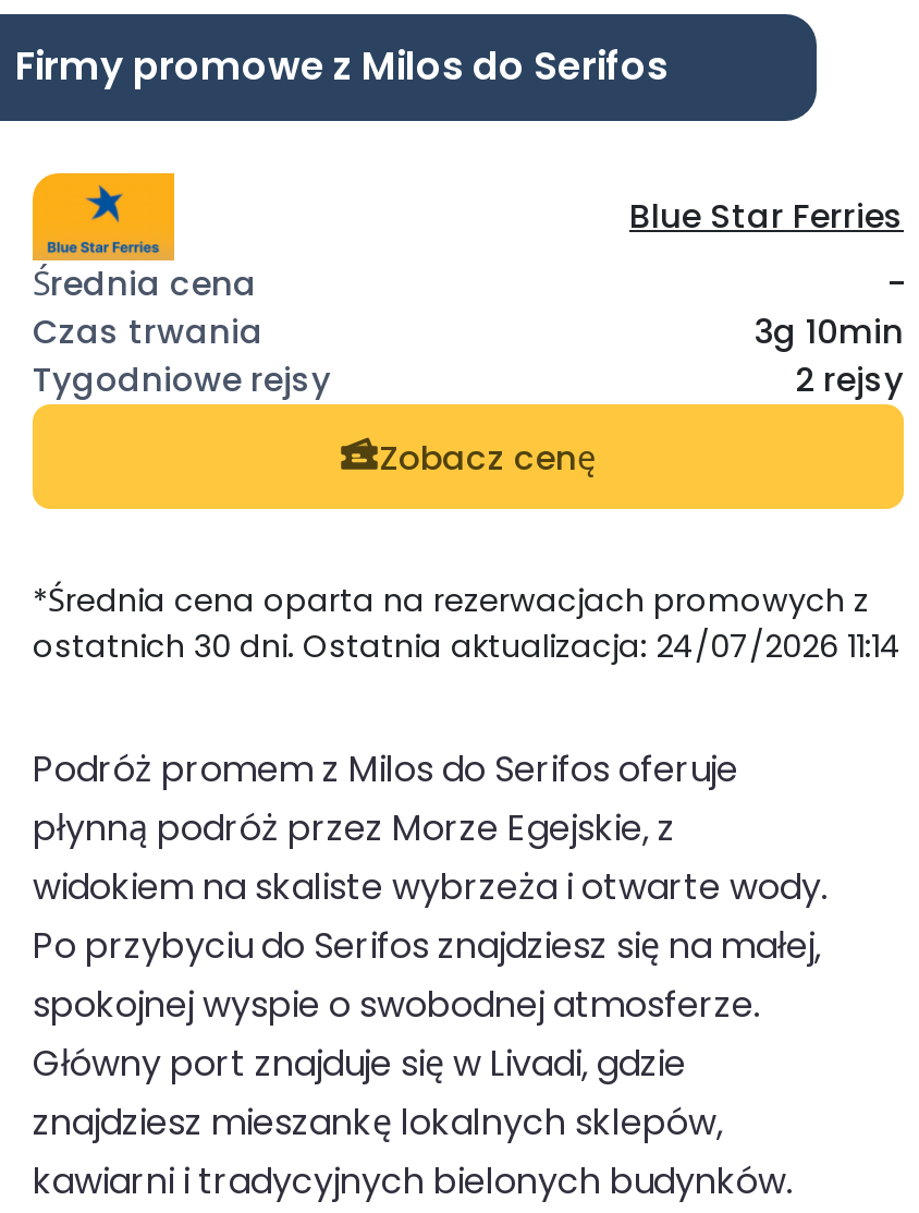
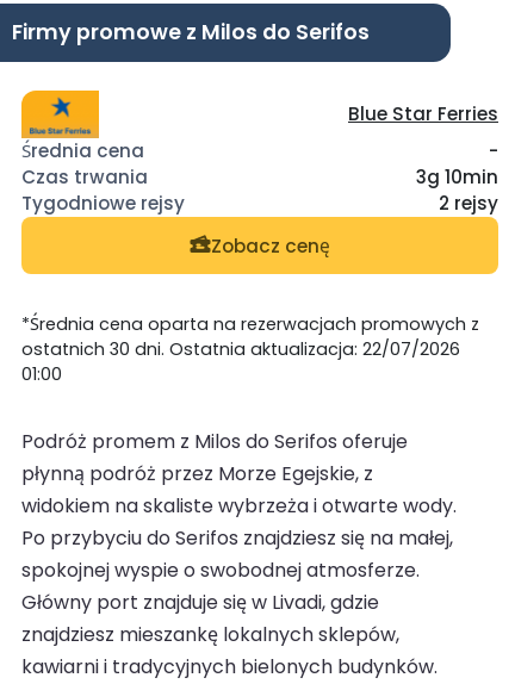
[33,625,902,669] ostatnich 30 dni. Ostatnia aktualizacja: 24/07/2026 11:14 -> [21,338,460,386] ostatnich 30 dni. Ostatnia aktualizacja: 22/07/2026 | 01:00

